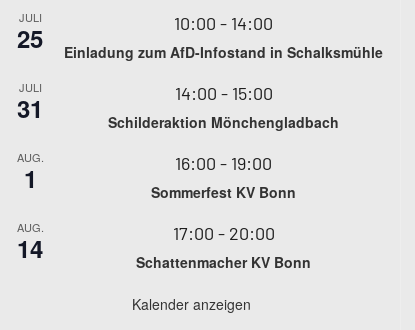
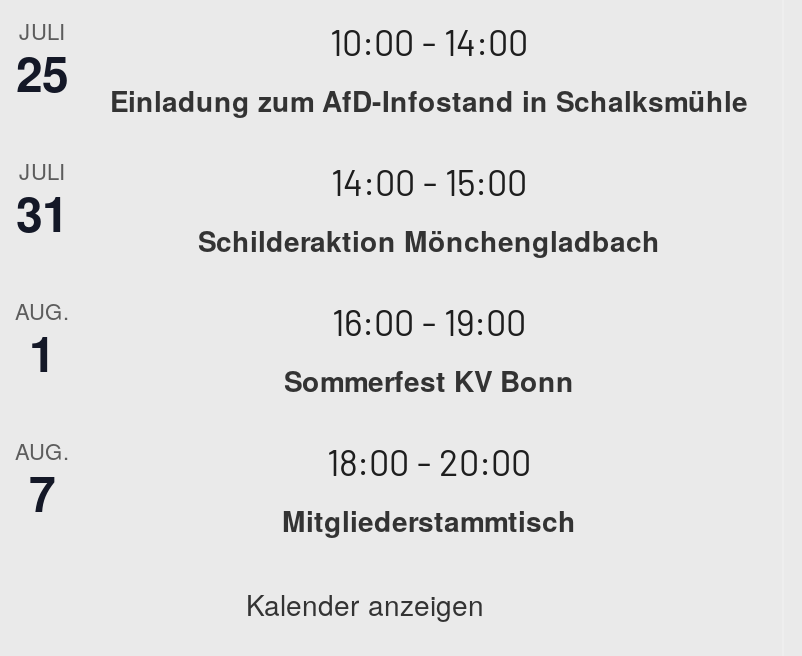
[17,222,311,272] 14 | 17:00 - 20:00 | Schattenmacher KV Bonn -> [29,440,576,540] 7 | 18:00 - 20:00 | Mitgliederstammtisch

